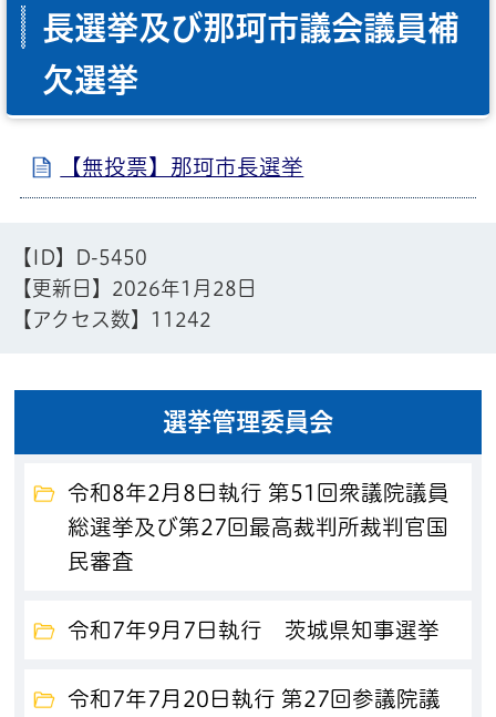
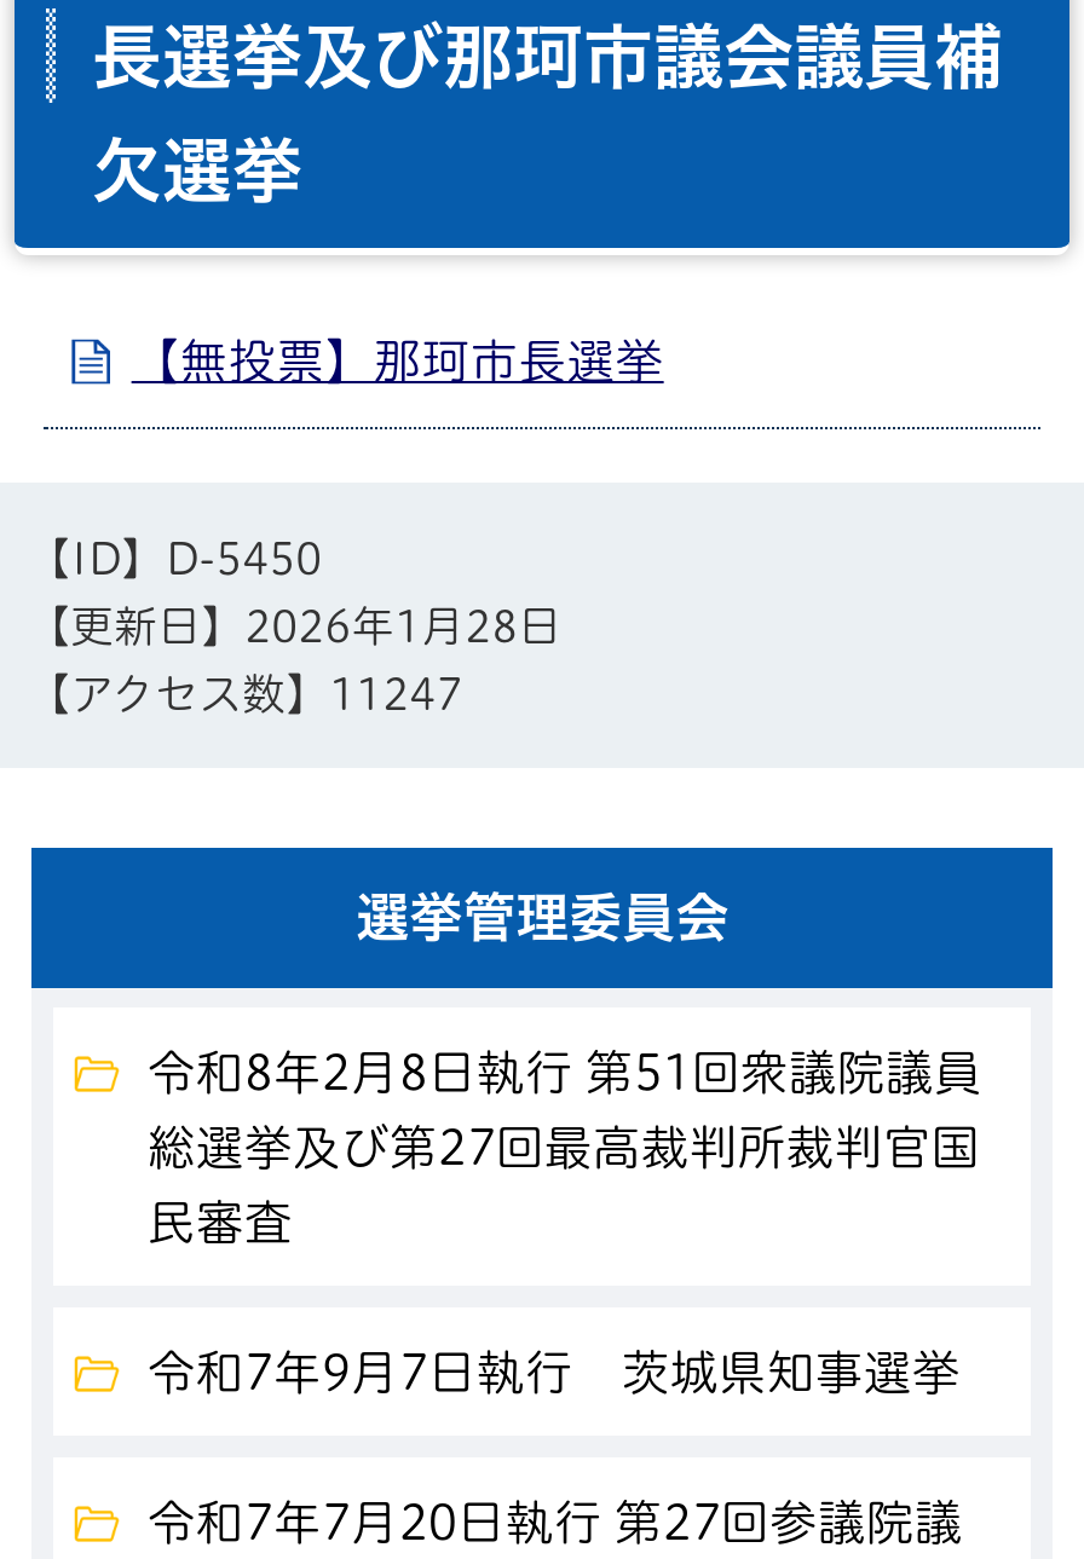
[12,309,212,329] 【アクセス数】11242 -> [27,671,463,715] 【アクセス数】11247

